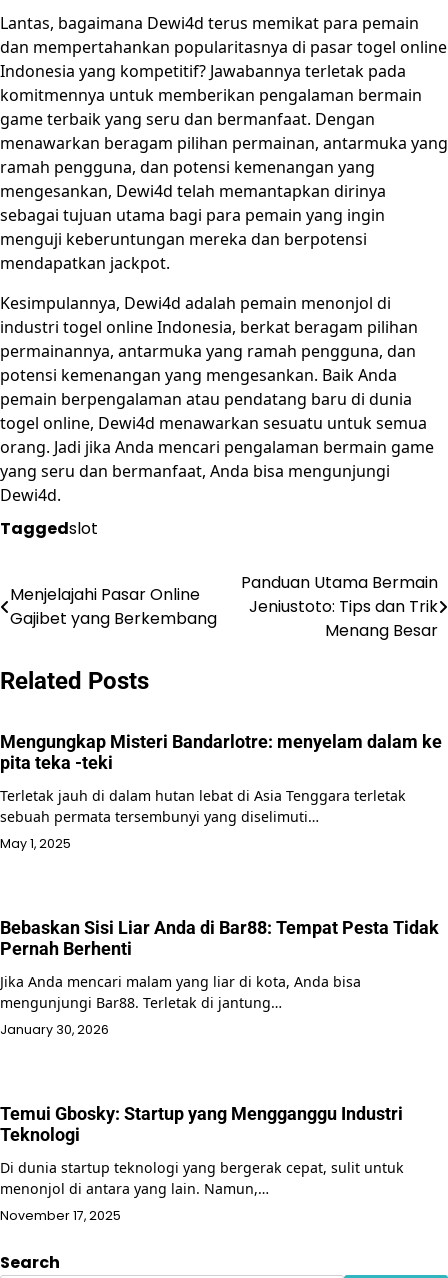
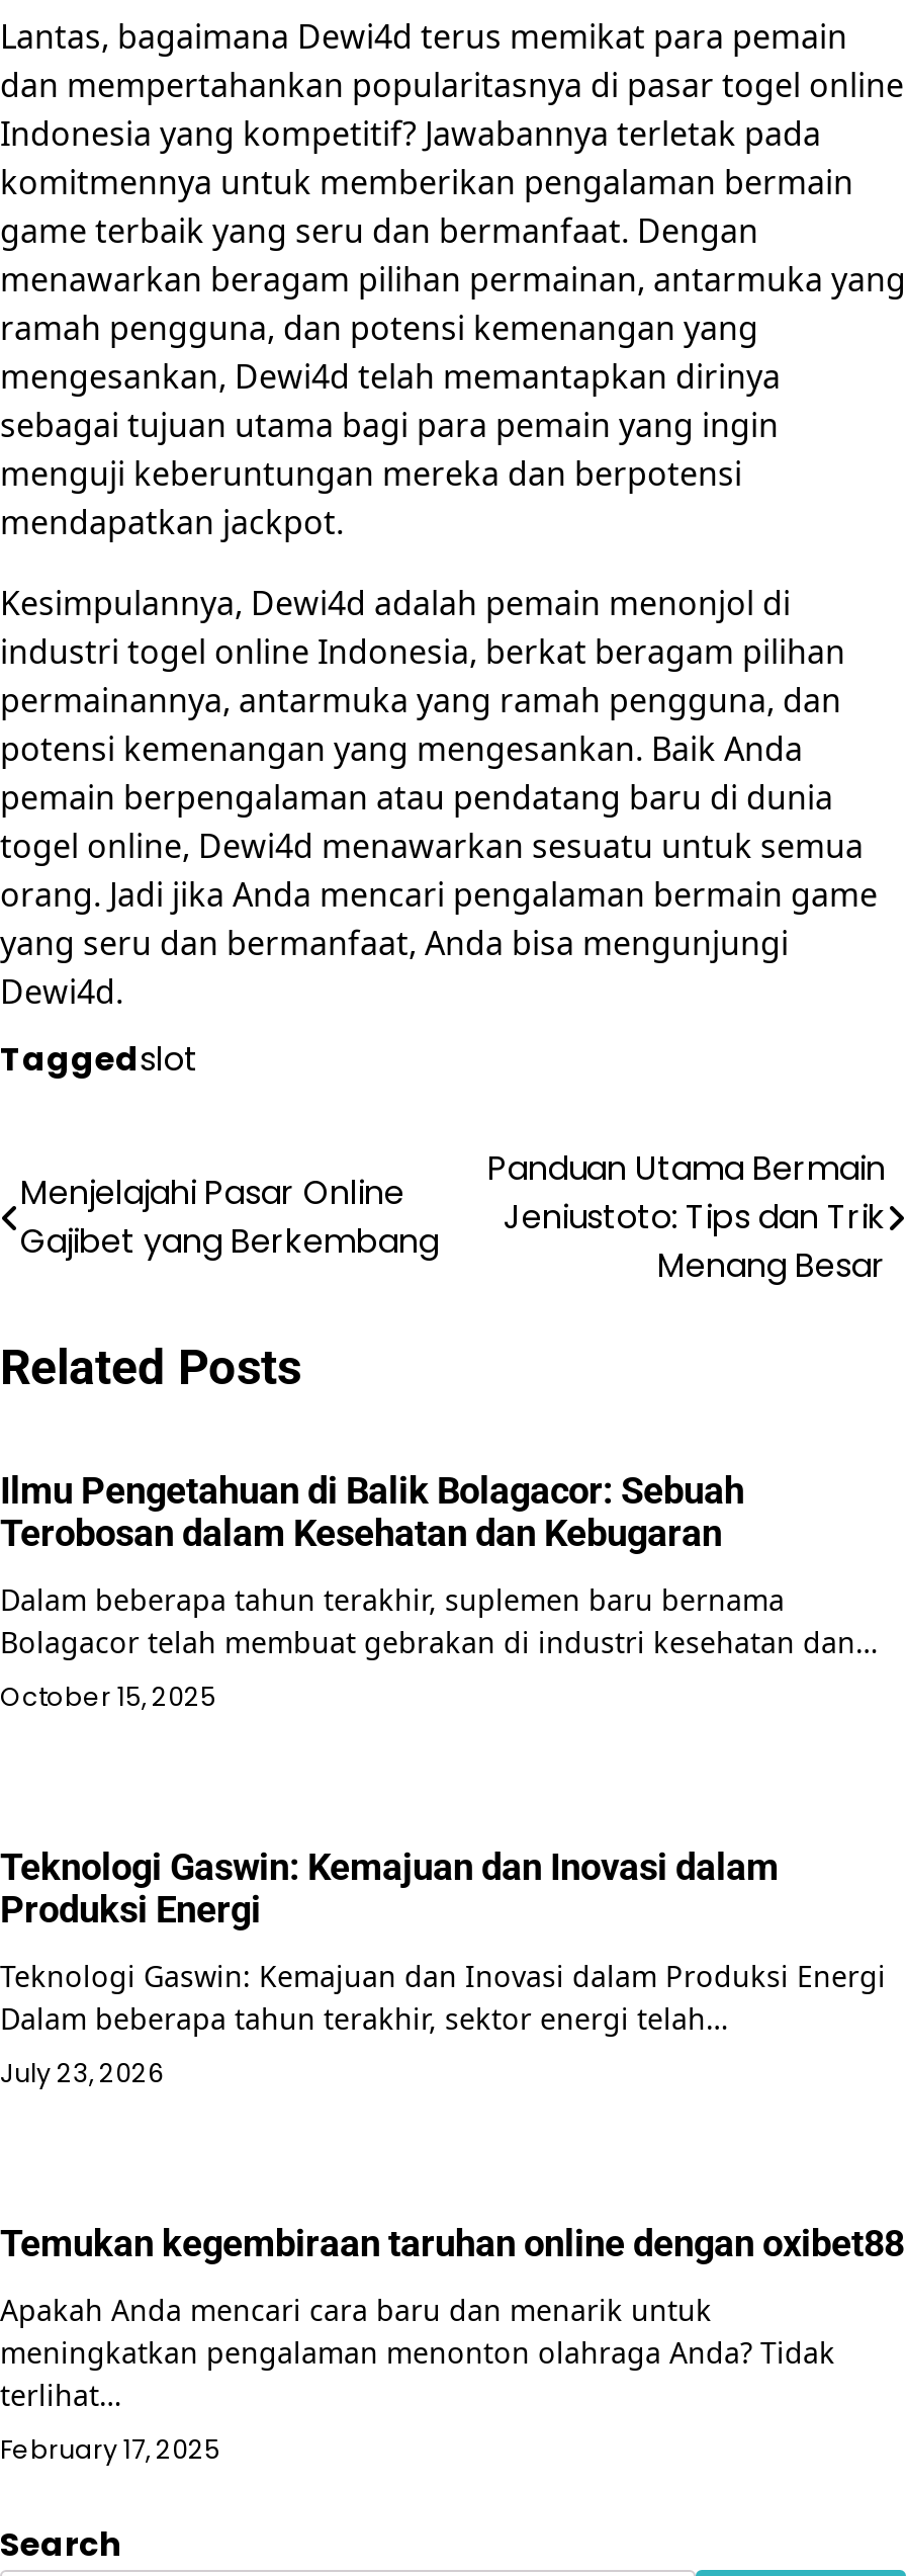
[0,731,442,773] Mengungkap Misteri Bandarlotre: menyelam dalam ke | pita teka -teki -> [0,1469,744,1554] Ilmu Pengetahuan di Balik Bolagacor: Sebuah | Terobosan dalam Kesehatan dan Kebugaran
[0,786,406,826] Terletak jauh di dalam hutan lebat di Asia Tenggara terletak | sebuah permata tersembunyi yang diselimuti… -> [0,1580,878,1661] Dalam beberapa tahun terakhir, suplemen baru bernama | Bolagacor telah membuat gebrakan di industri kesehatan dan…
[0,835,71,852] May 1, 2025 -> [0,1679,216,1714] October 15, 2025
[0,917,439,959] Bebaskan Sisi Liar Anda di Bar88: Tempat Pesta Tidak | Pernah Berhenti -> [0,1845,779,1930] Teknologi Gaswin: Kemajuan dan Inovasi dalam | Produksi Energi
[0,972,361,1012] Jika Anda mencari malam yang liar di kota, Anda bisa | mengunjungi Bar88. Terletak di jantung… -> [0,1956,886,2037] Teknologi Gaswin: Kemajuan dan Inovasi dalam Produksi Energi | Dalam beberapa tahun terakhir, sektor energi telah…
[0,1021,109,1038] January 30, 2026 -> [0,2056,164,2090] July 23, 2026
[0,1103,403,1145] Temui Gbosky: Startup yang Mengganggu Industri | Teknologi -> [0,2221,904,2264] Temukan kegembiraan taruhan online dengan oxibet88
[0,1158,404,1198] Di dunia startup teknologi yang bergerak cepat, sulit untuk | menonjol di antara yang lain. Namun,… -> [0,2290,835,2414] Apakah Anda mencari cara baru dan menarik untuk | meningkatkan pengalaman menonton olahraga Anda? Tidak | terlihat…
[0,1207,121,1224] November 17, 2025 -> [0,2432,220,2466] February 17, 2025

